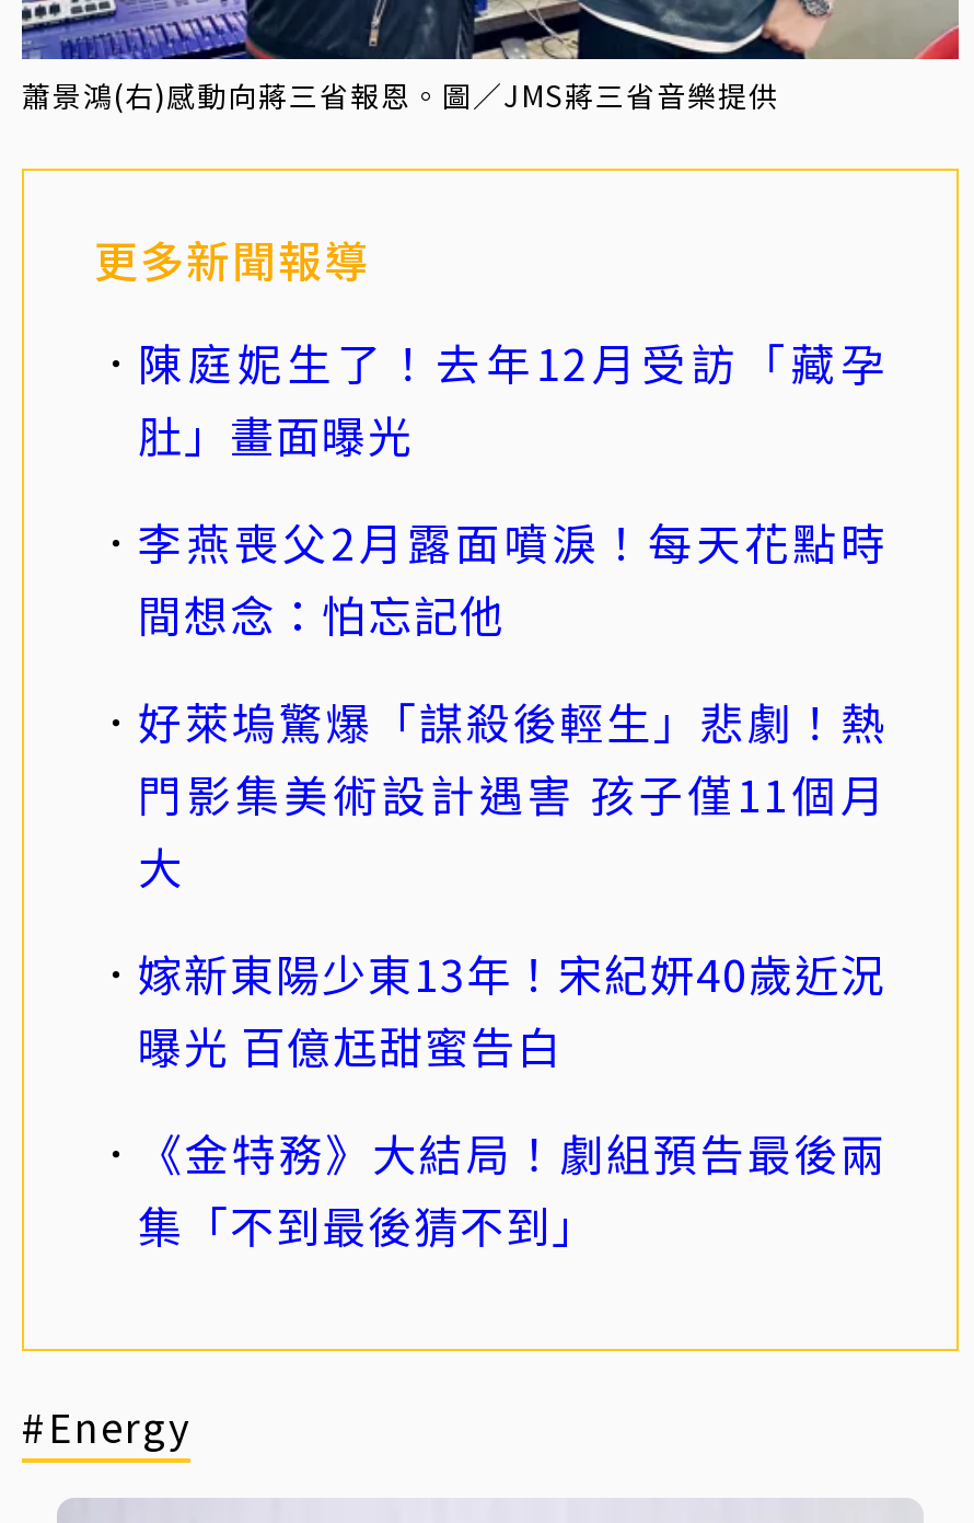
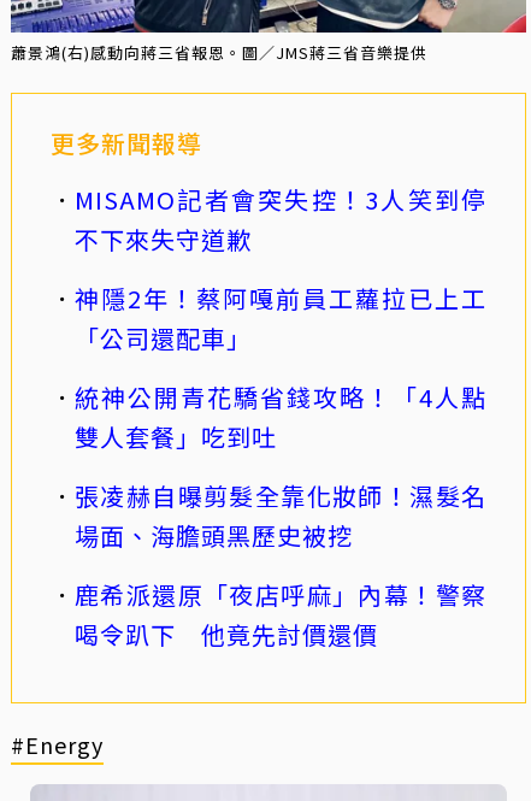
[138,330,886,466] 陳庭妮生了！去年12月受訪「藏孕 | 肚」畫面曝光 -> [75,182,486,256] MISAMO記者會突失控！3人笑到停 | 不下來失守道歉
[138,510,886,646] 李燕喪父2月露面噴淚！每天花點時 | 間想念：怕忘記他 -> [75,280,486,355] 神隱2年！蔡阿嘎前員工蘿拉已上工 | 「公司還配車」
[138,689,886,897] 好萊塢驚爆「謀殺後輕生」悲劇！熱 | 門影集美術設計遇害 孩子僅11個月 | 大 -> [75,379,486,454] 統神公開青花驕省錢攻略！「4人點 | 雙人套餐」吃到吐
[138,941,886,1077] 嫁新東陽少東13年！宋紀妍40歲近況 | 曝光 百億尪甜蜜告白 -> [75,478,486,553] 張凌赫自曝剪髮全靠化妝師！濕髮名 | 場面、海膽頭黑歷史被挖
[138,1121,886,1257] 《金特務》大結局！劇組預告最後兩 | 集「不到最後猜不到」 -> [75,577,486,651] 鹿希派還原「夜店呼麻」內幕！警察 | 喝令趴下 他竟先討價還價

